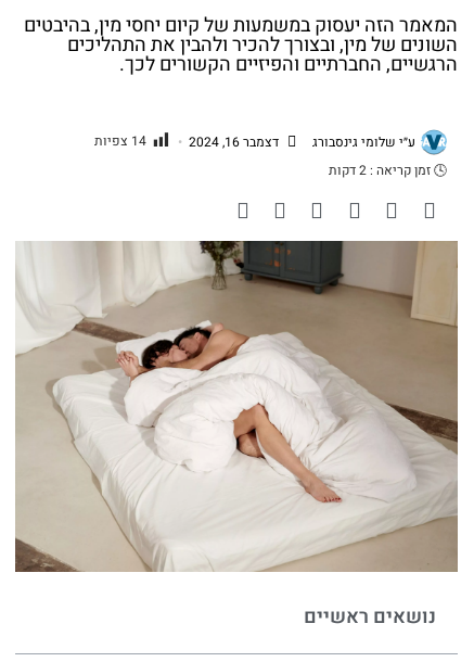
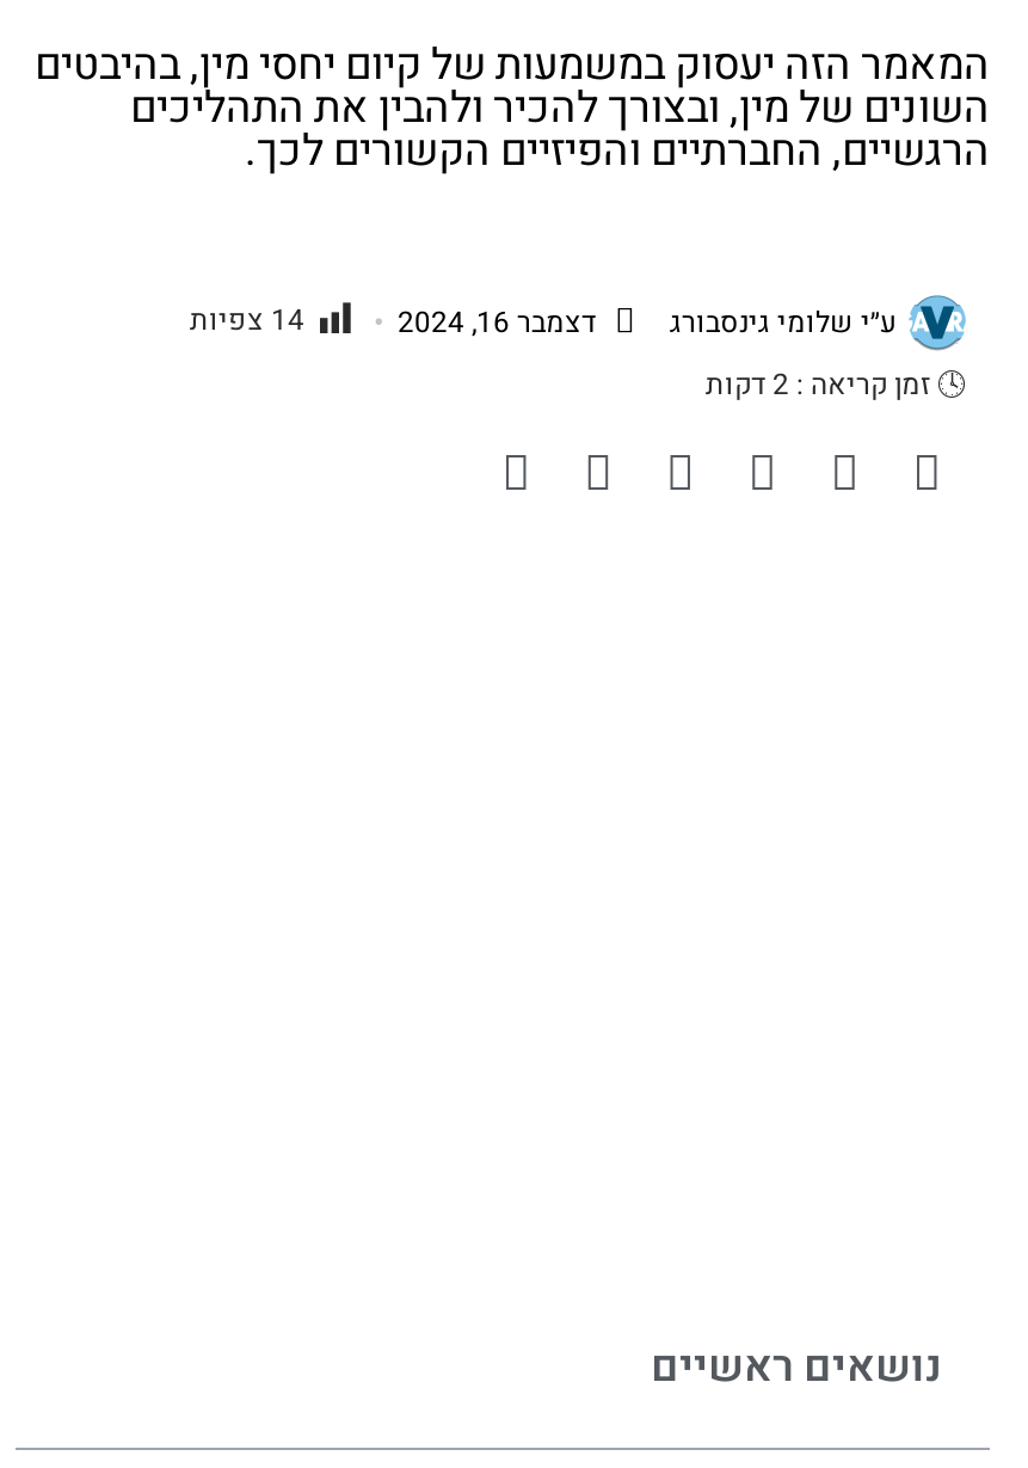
[14,240,459,573] [image] -> none

